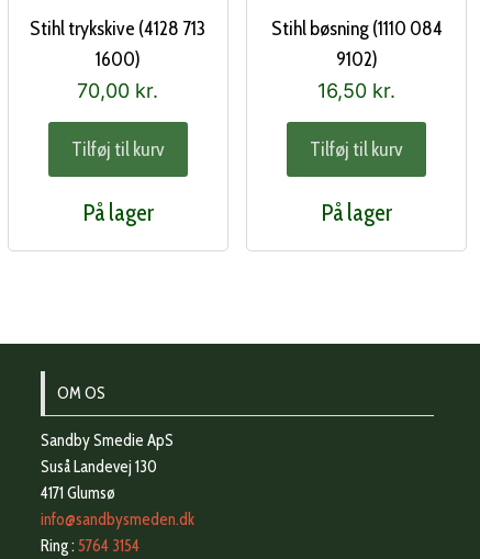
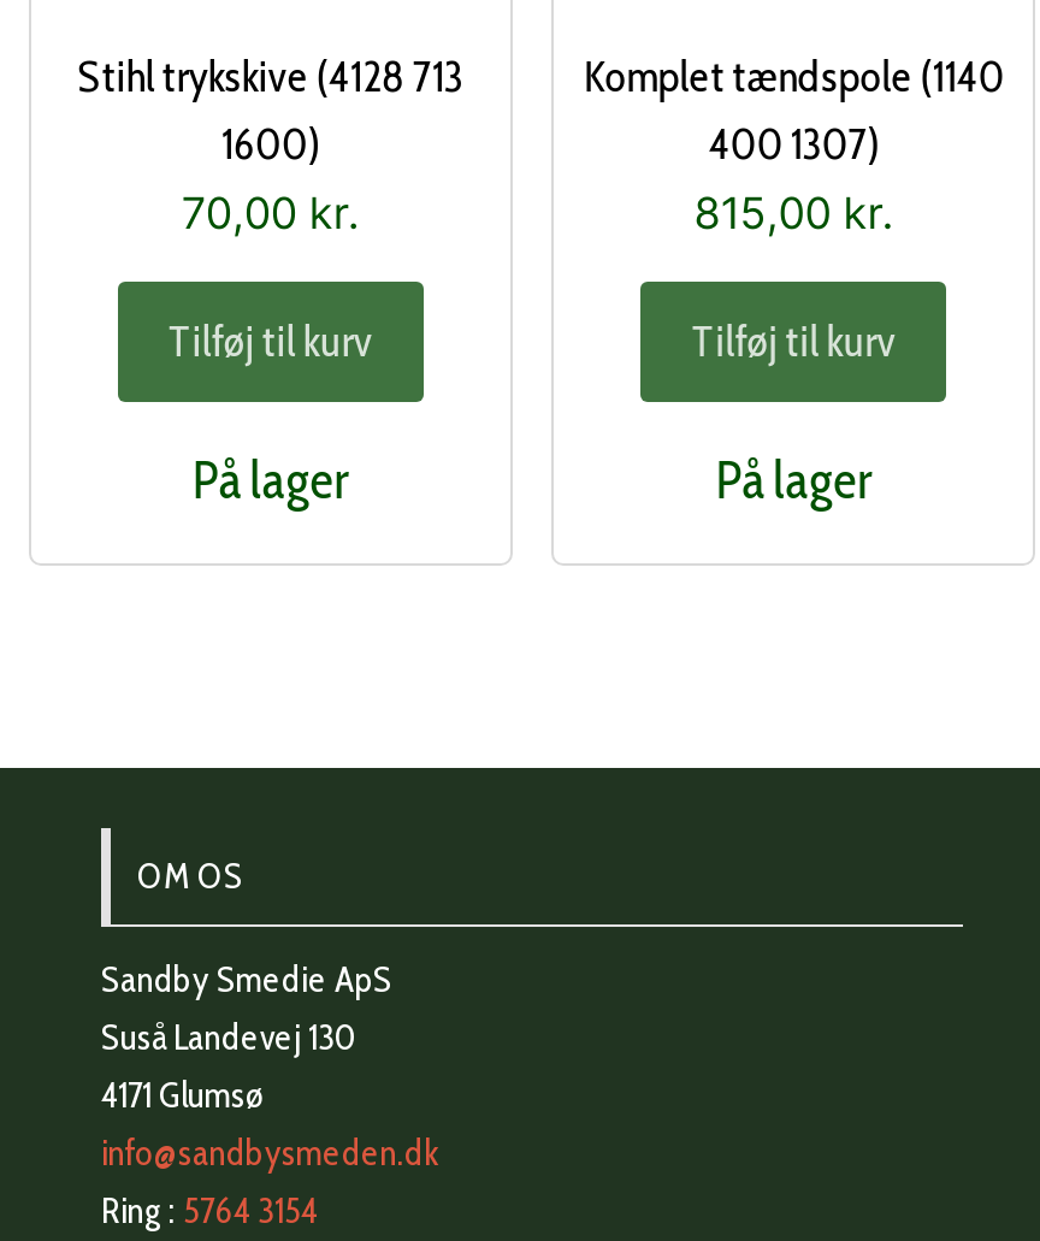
[271,16,442,102] Stihl bøsning (1110 084 | 9102) | 16,50 kr. -> [583,51,1004,239] Komplet tændspole (1140 | 400 1307) | 815,00 kr.

